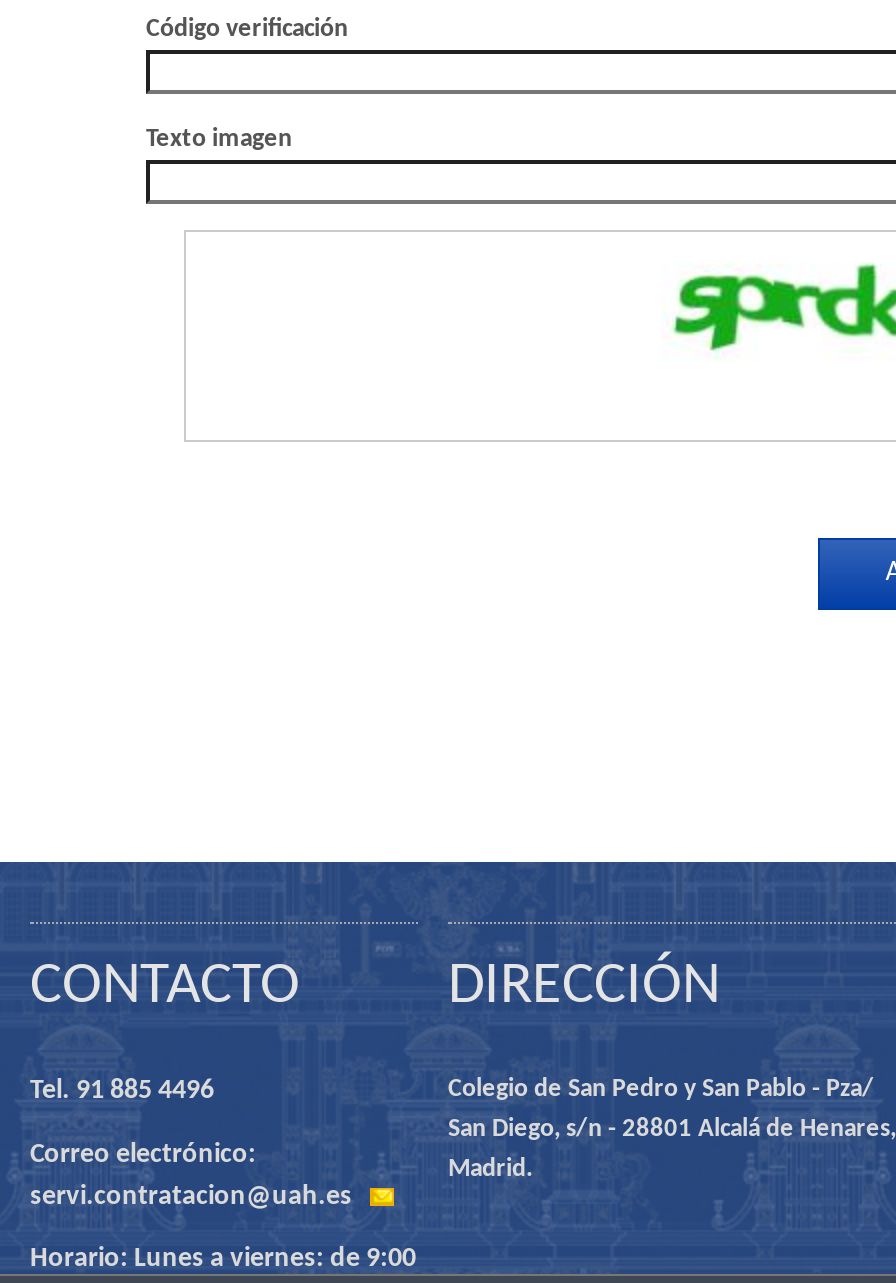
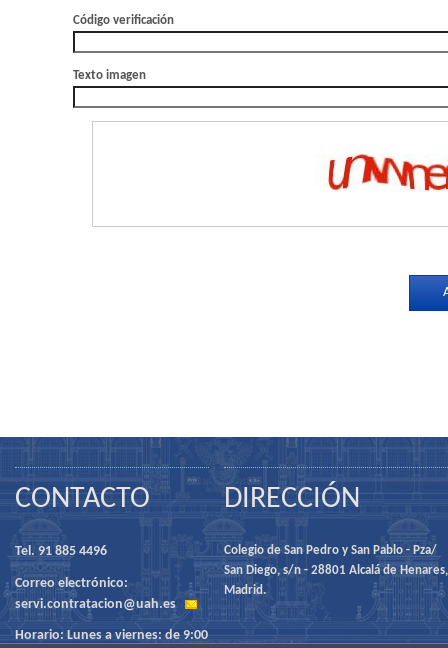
[656,262,890,370] [image] -> [327,138,445,192] [image]

